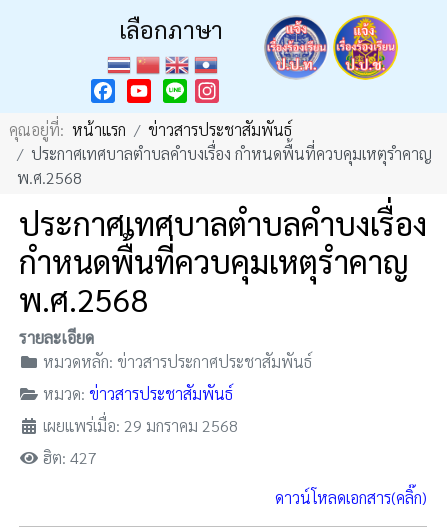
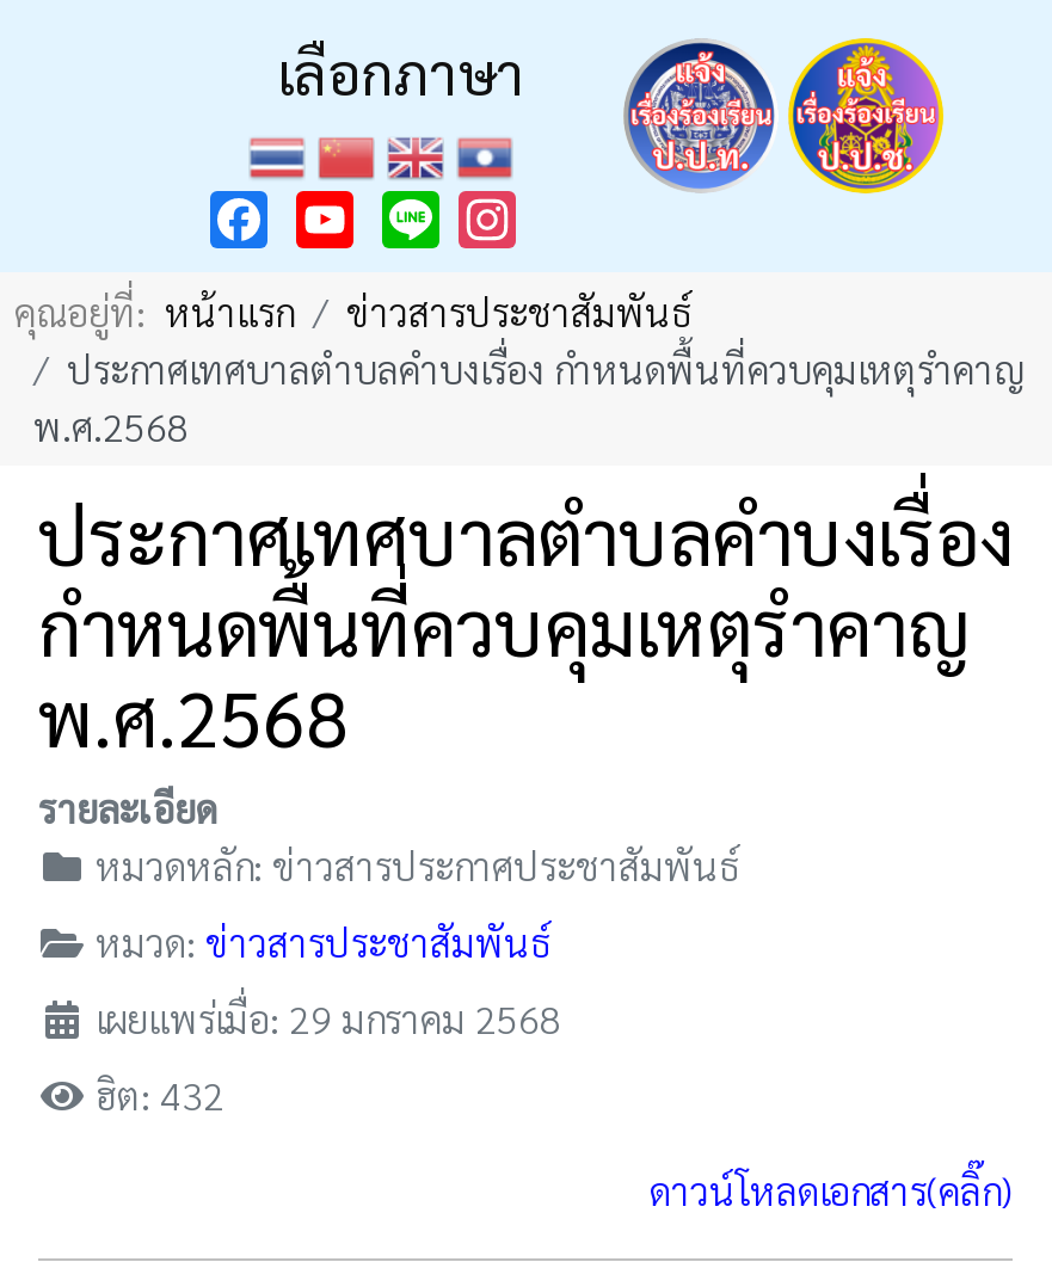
[43,447,97,468] ฮิต: 427 -> [96,1070,224,1120] ฮิต: 432

